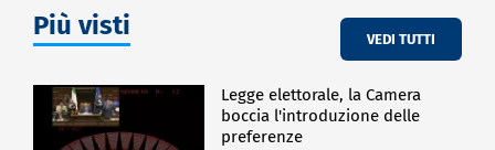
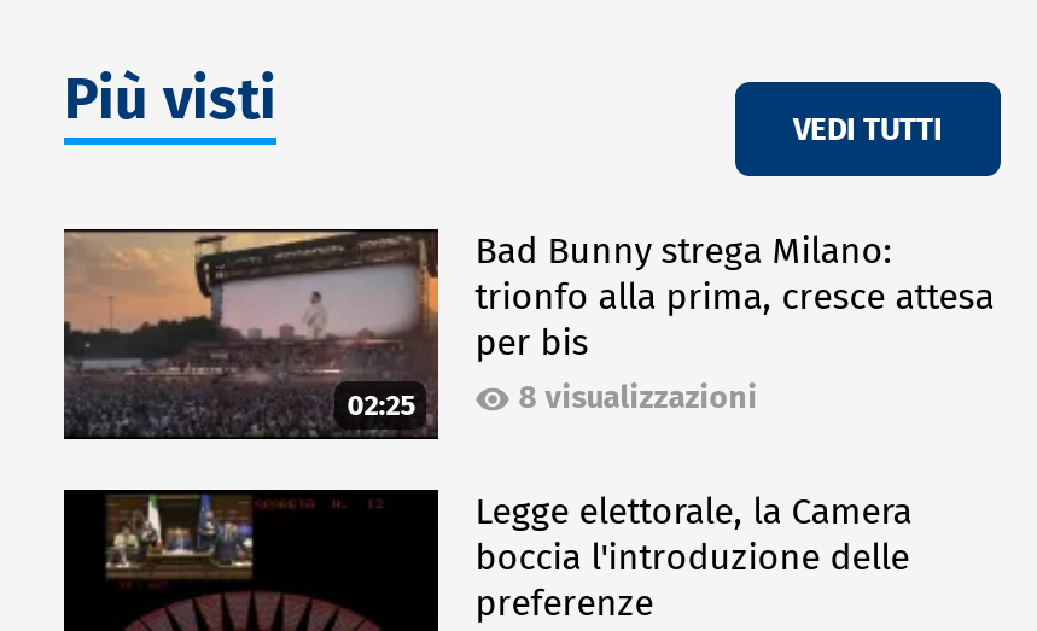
none -> [62,228,441,443] [image] | 02:25
none -> [475,231,994,416] Bad Bunny strega Milano: | trionfo alla prima, cresce attesa | per bis | 8 visualizzazioni

